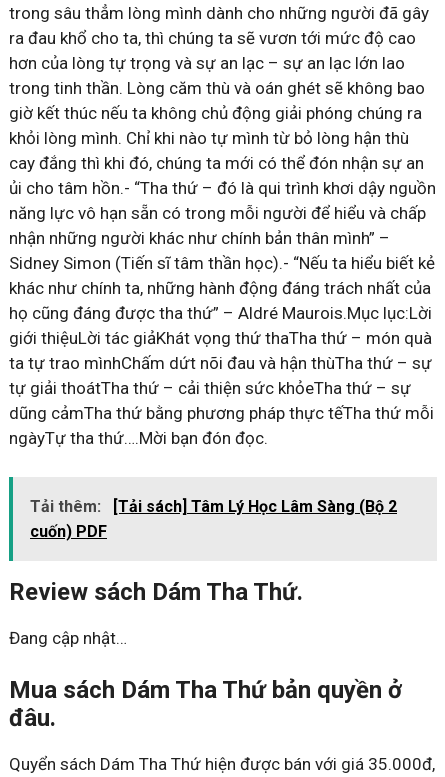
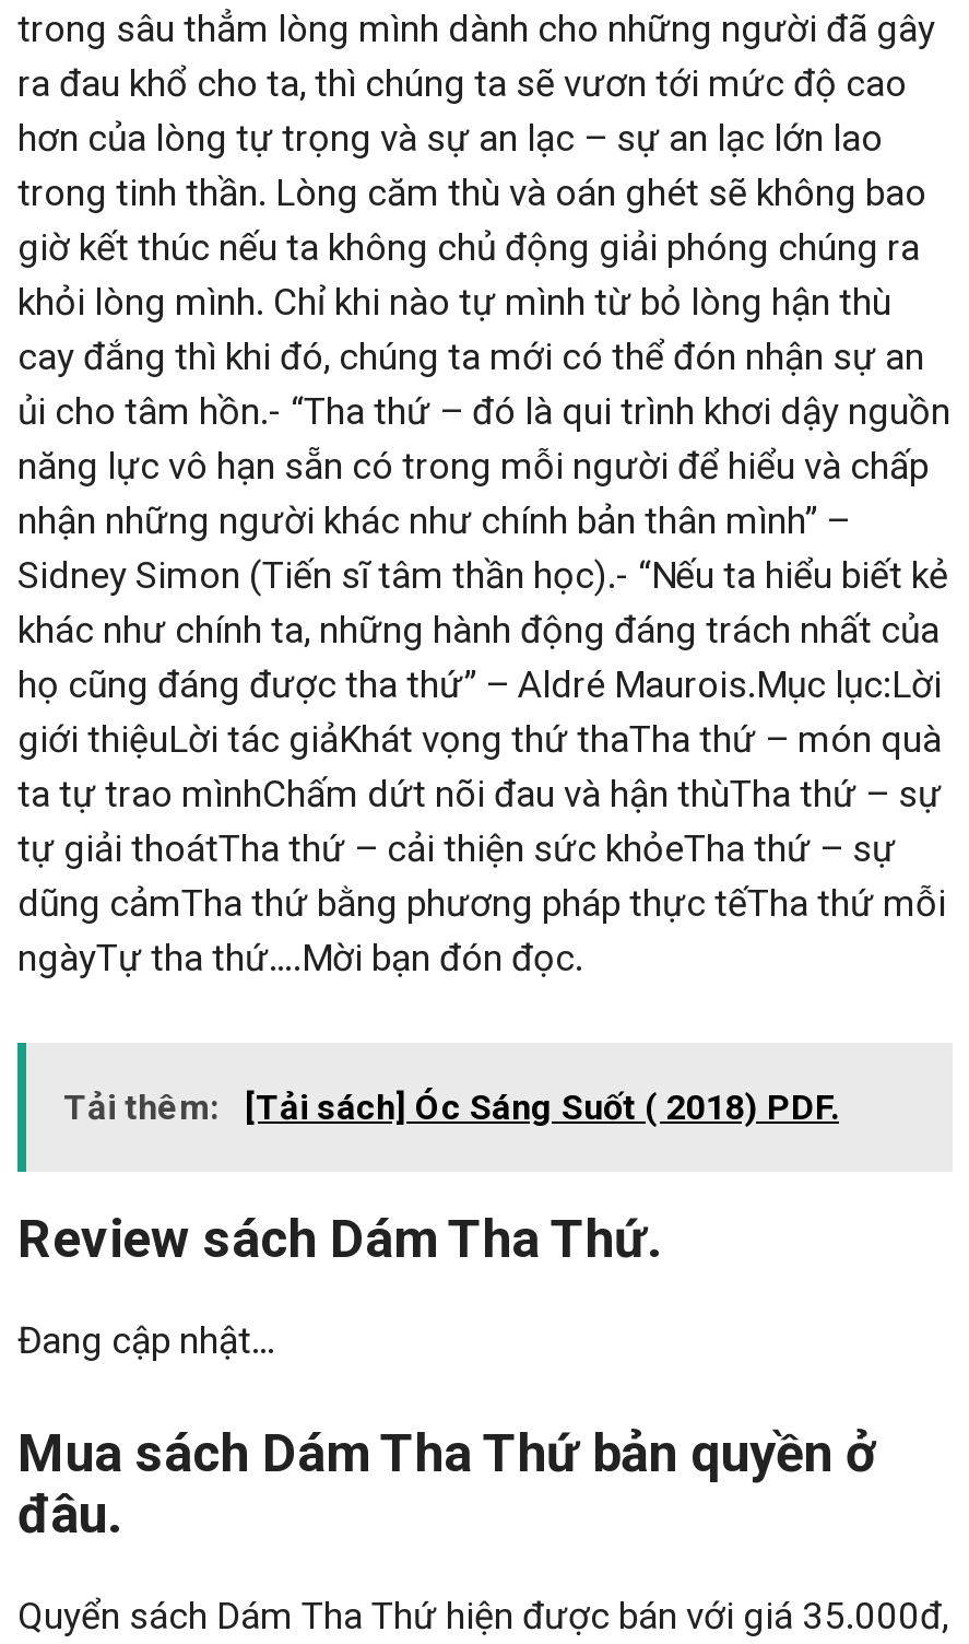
[30,496,397,540] Tải thêm: [Tải sách] Tâm Lý Học Lâm Sàng (Bộ 2 | cuốn) PDF -> [63,1085,839,1127] Tải thêm: [Tải sách] Óc Sáng Suốt ( 2018) PDF.

